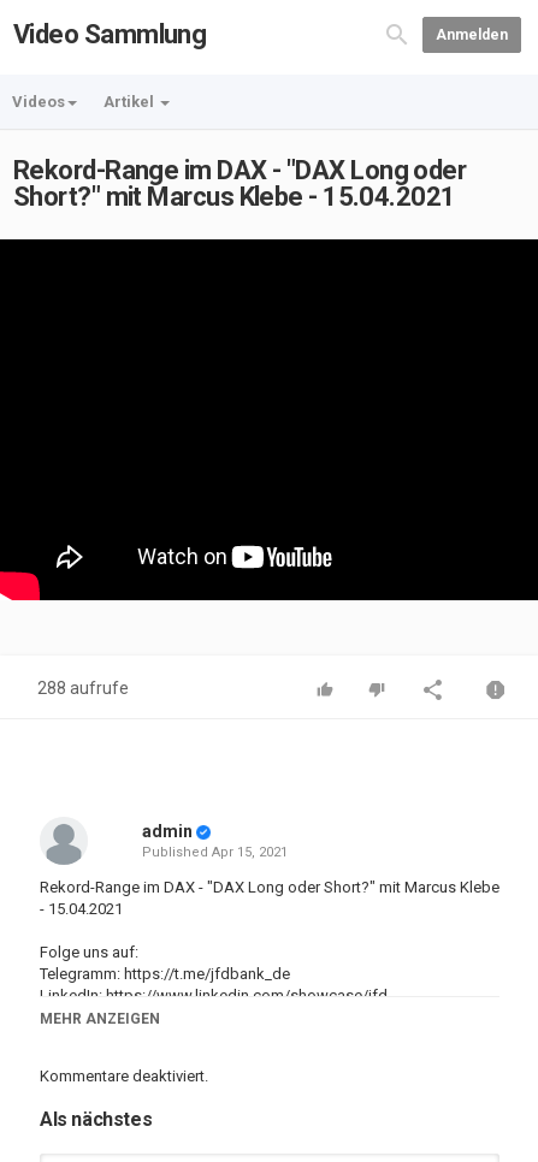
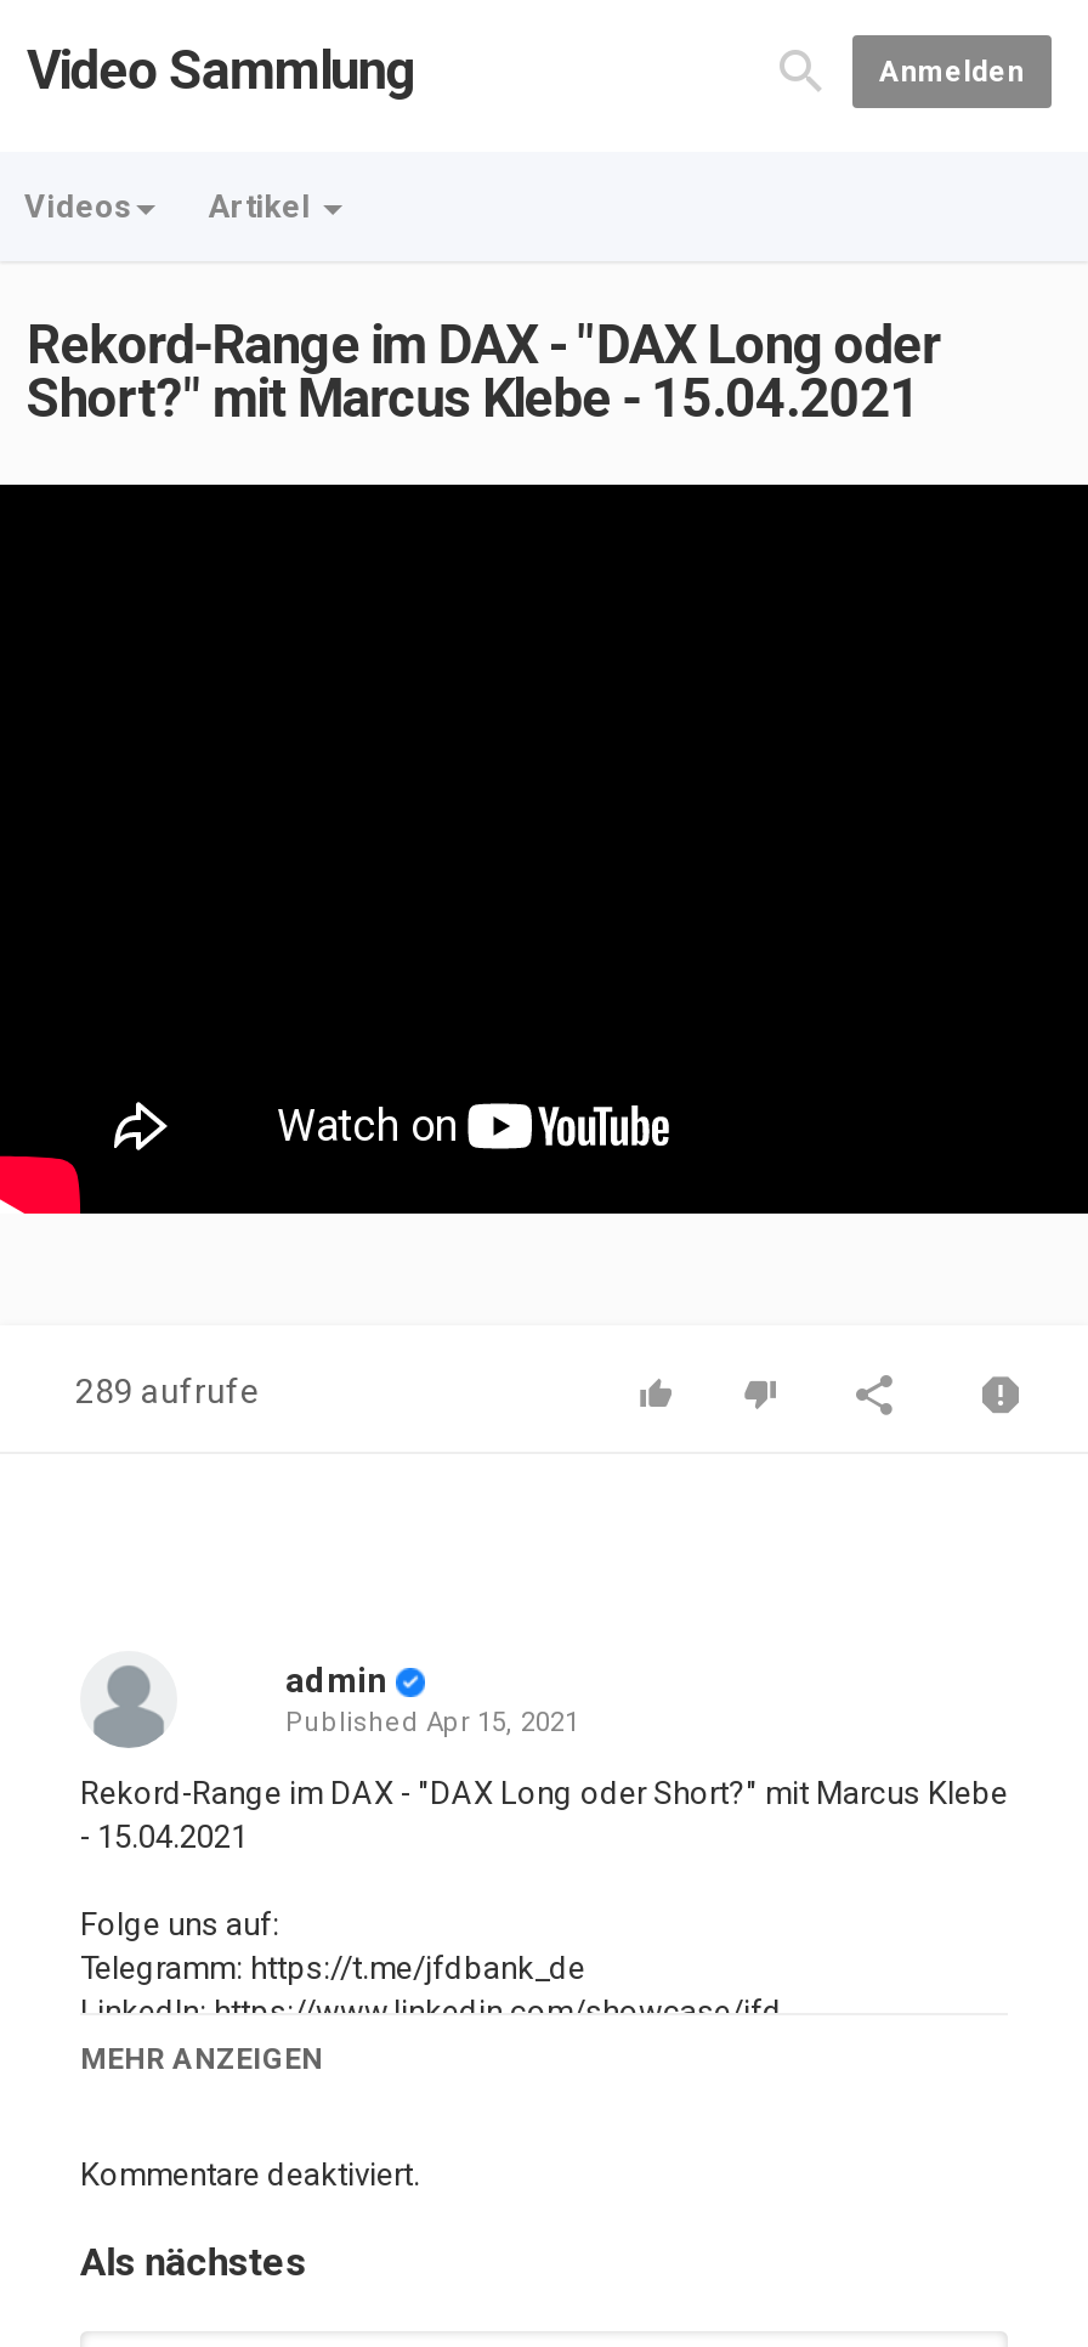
[37,678,129,698] 288 aufrufe -> [75,1372,260,1410] 289 aufrufe

